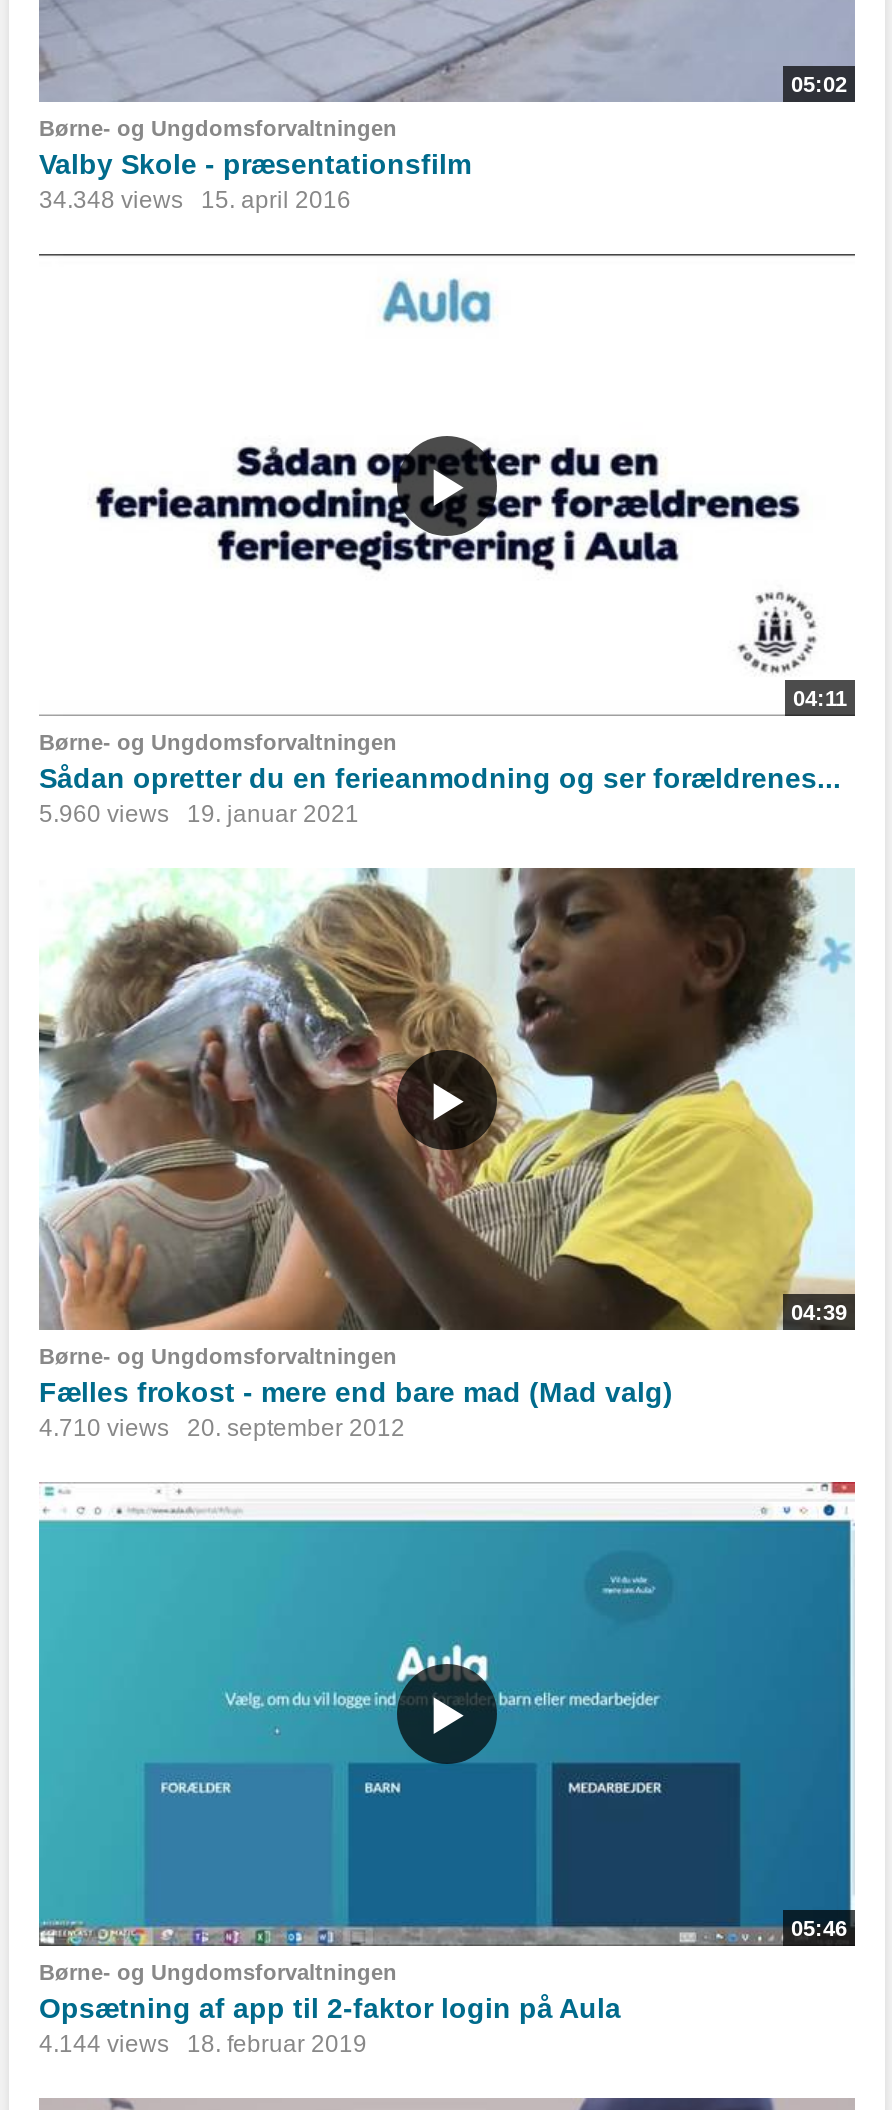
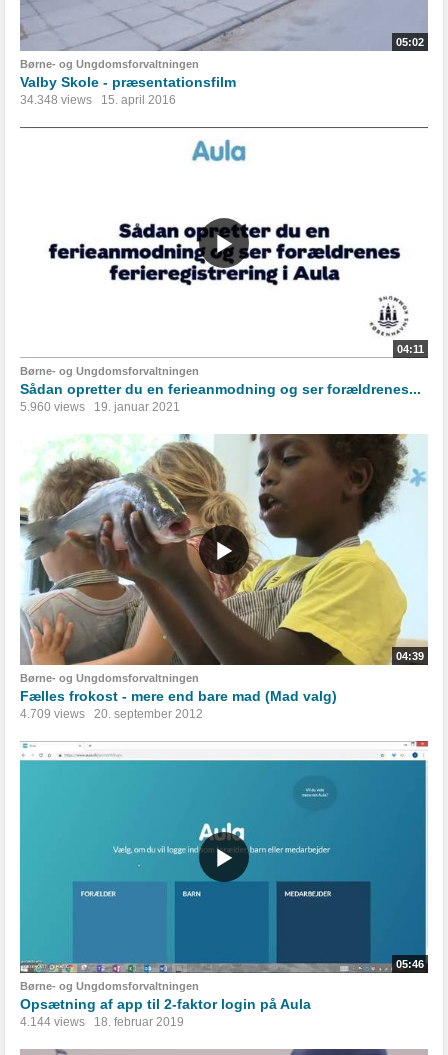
[39,1415,405,1443] 4.710 views 20. september 2012 -> [20,707,203,721] 4.709 views 20. september 2012

